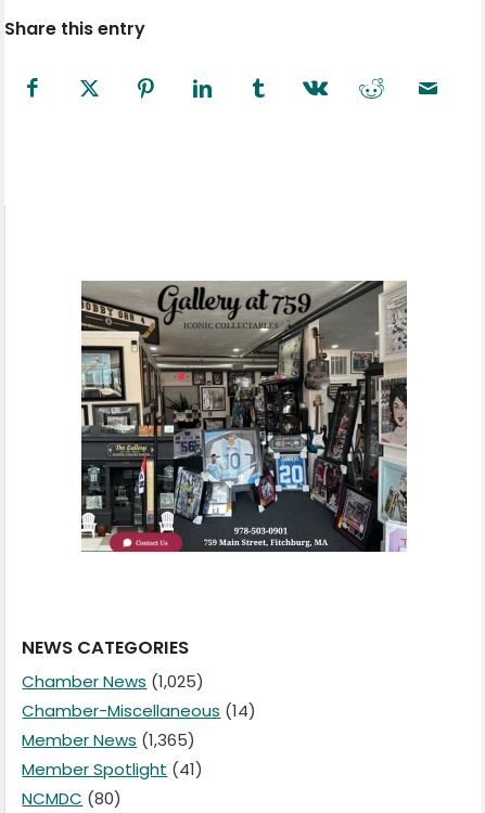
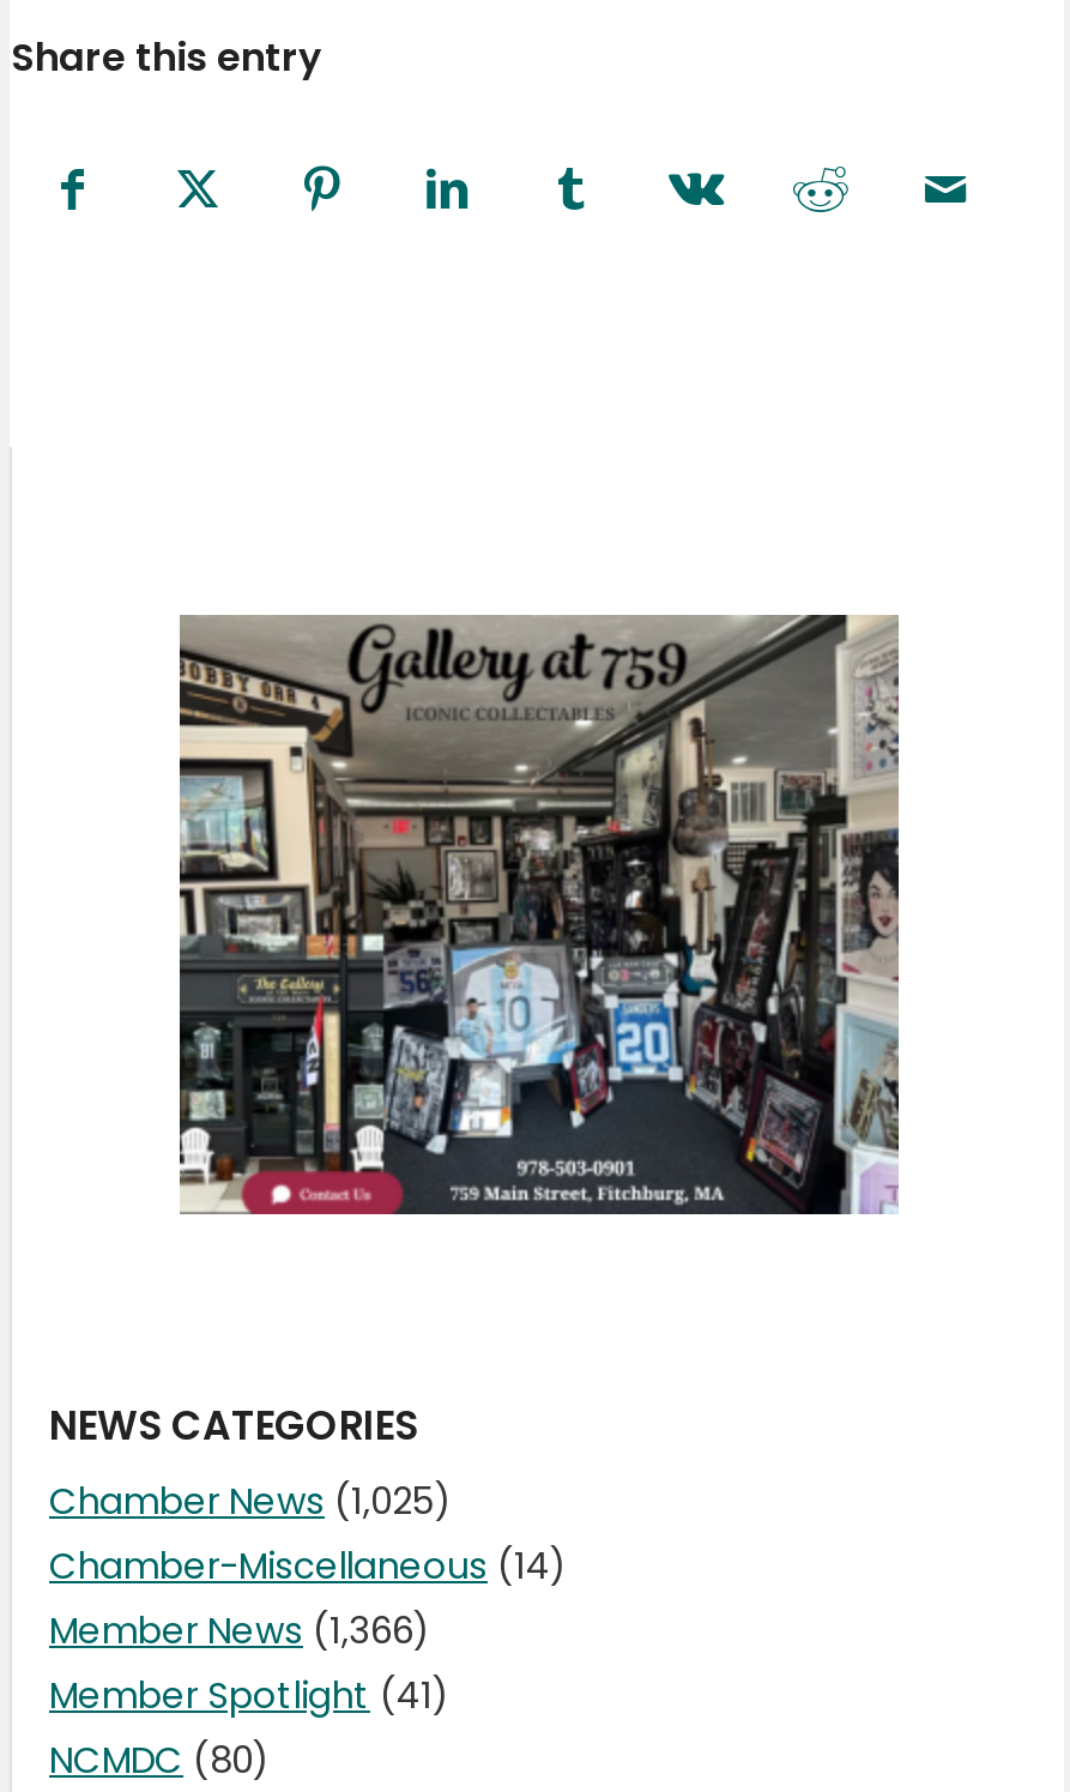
[22,728,196,751] Member News (1,365) -> [49,1605,430,1655] Member News (1,366)

